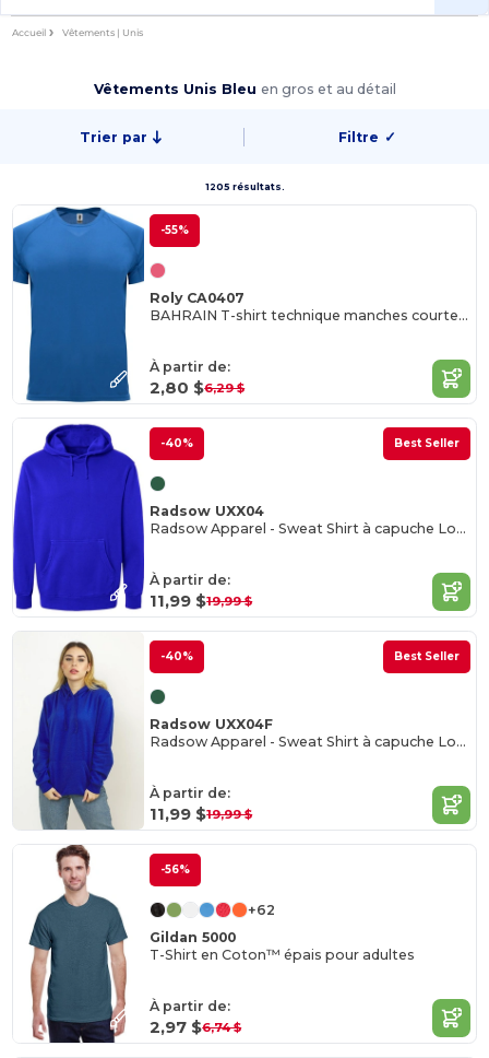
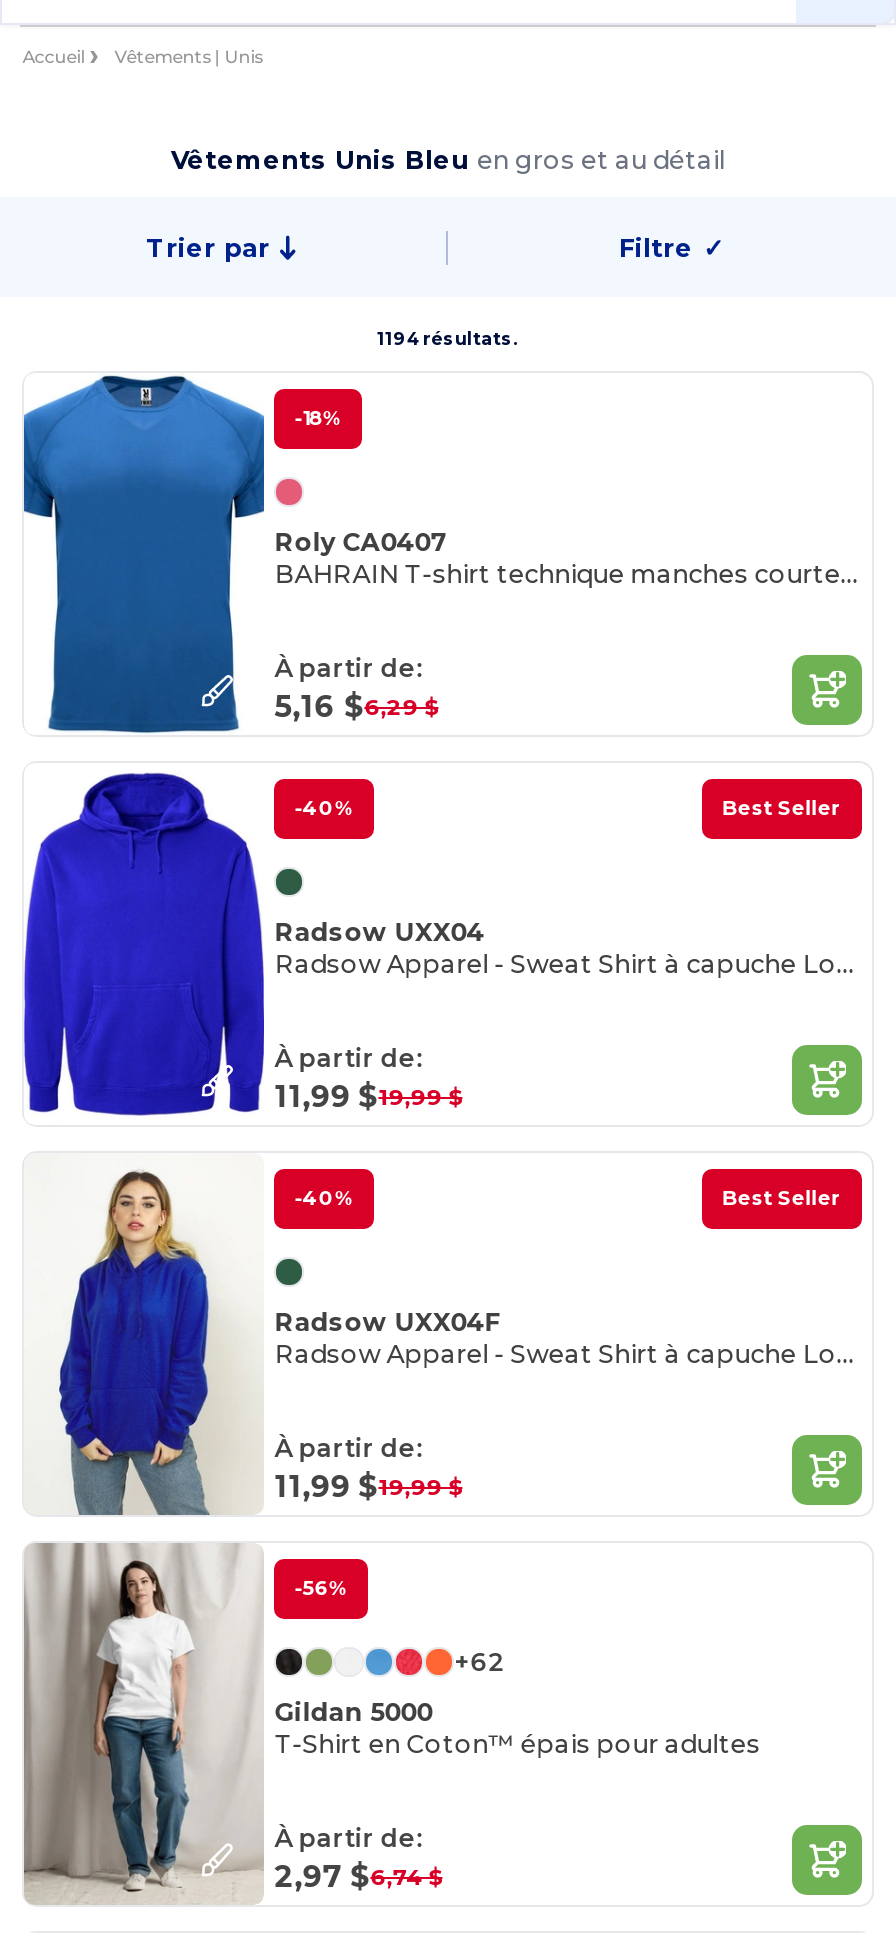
[205,182,284,193] 1205 résultats. -> [377,330,519,350] 1194 résultats.
[161,223,189,238] -55% -> [294,406,342,432] -18%
[150,377,245,398] 2,80 $6,29 $ -> [274,688,438,726] 5,16 $6,29 $
[13,845,143,1044] [image] -> [22,1541,264,1905] [image]

